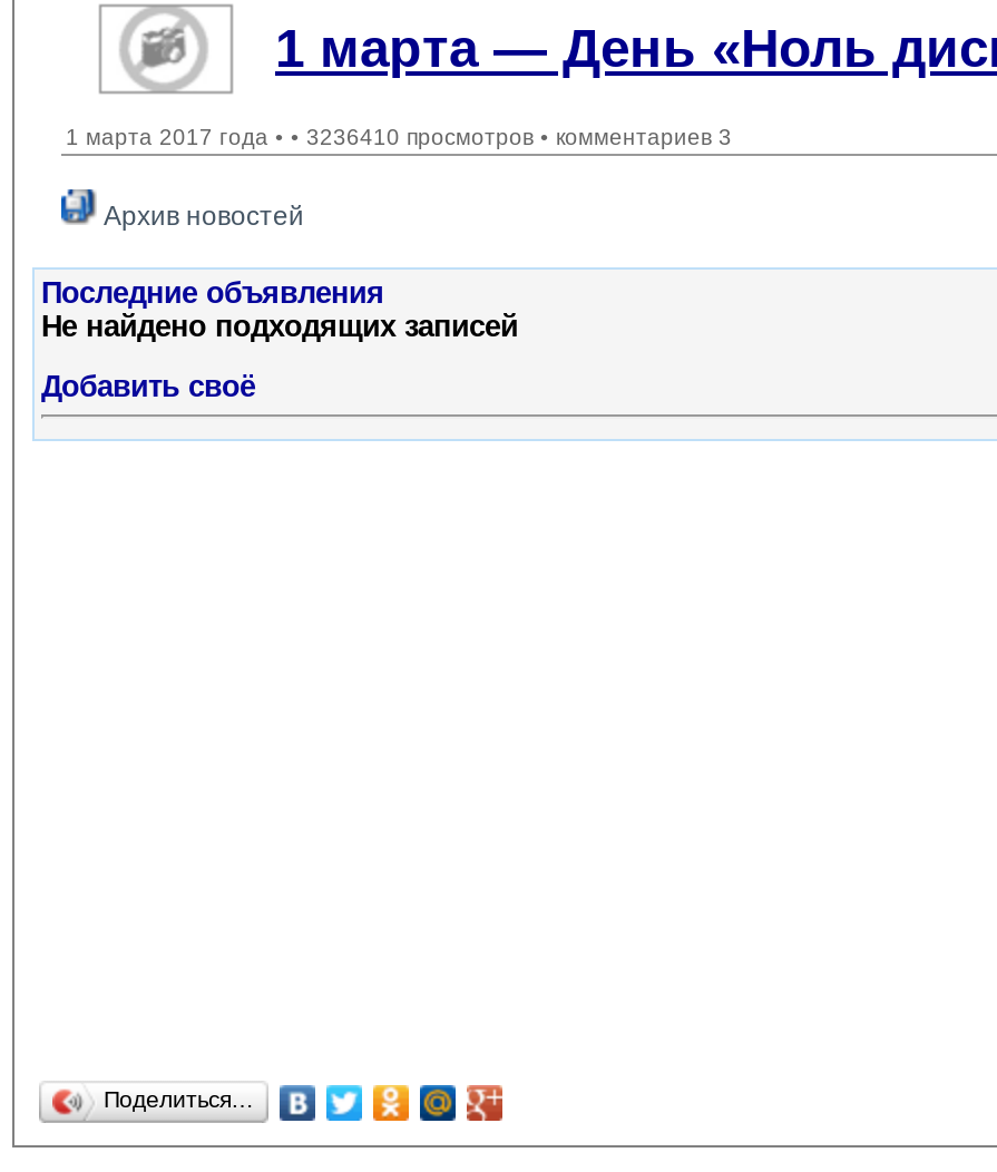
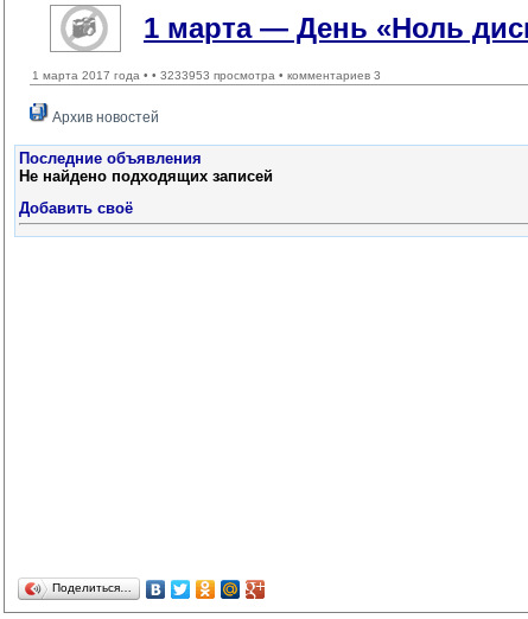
[66,125,732,149] 1 марта 2017 года • • 3236410 просмотров • комментариев 3 -> [32,69,381,82] 1 марта 2017 года • • 3233953 просмотра • комментариев 3

